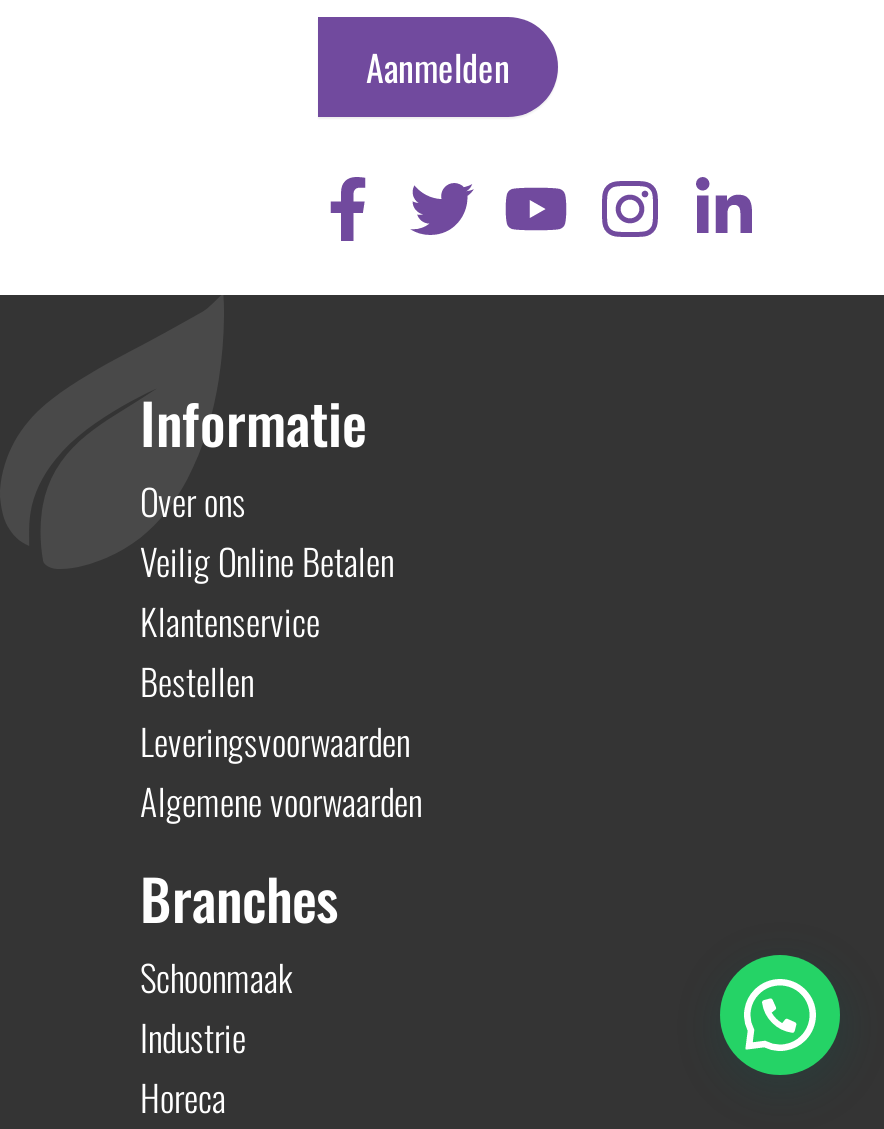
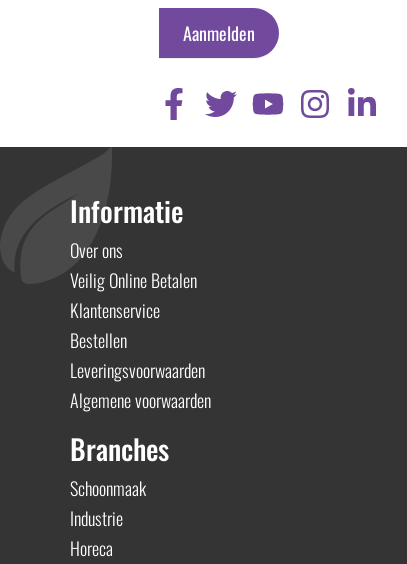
[718,953,842,1077] [image] -> none

